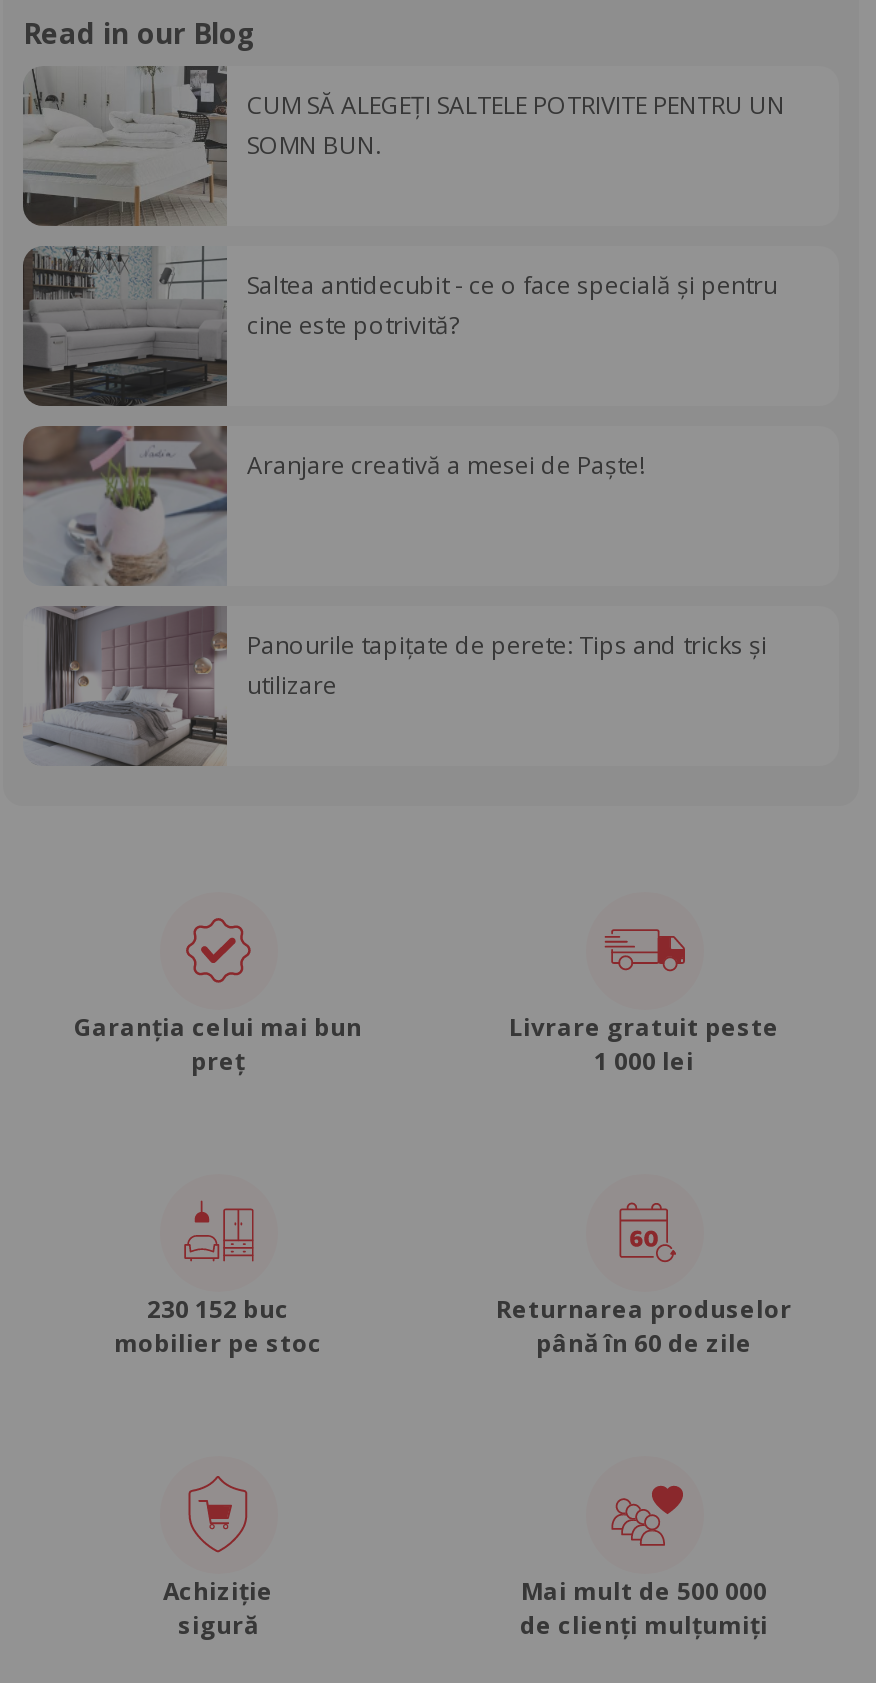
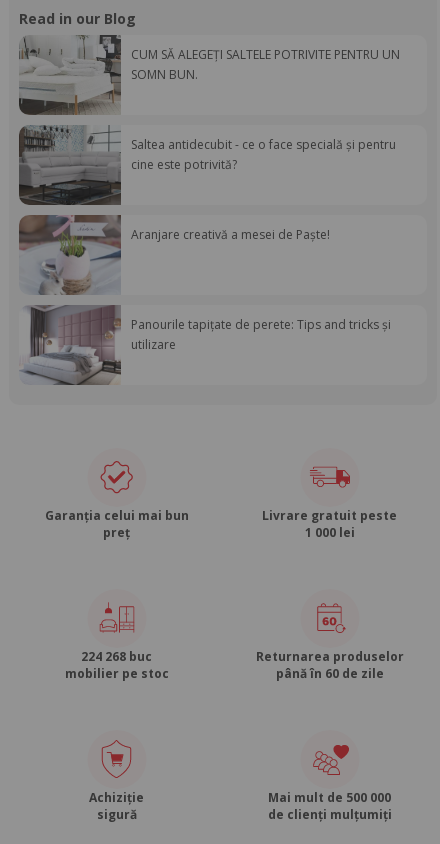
[147,1291,289,1325] 230 152 buc -> [81,647,152,664] 224 268 buc

